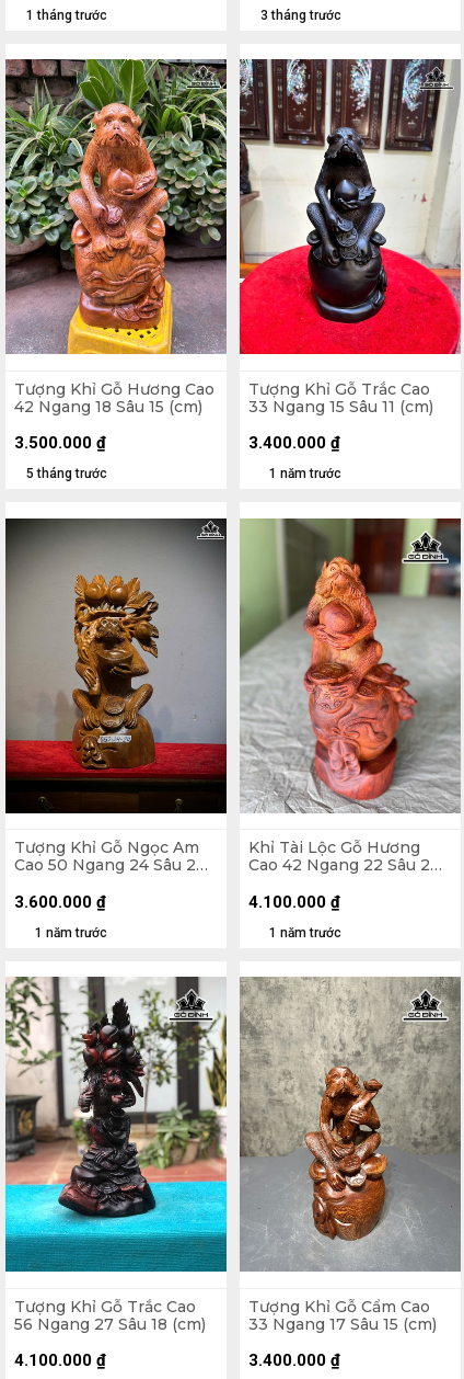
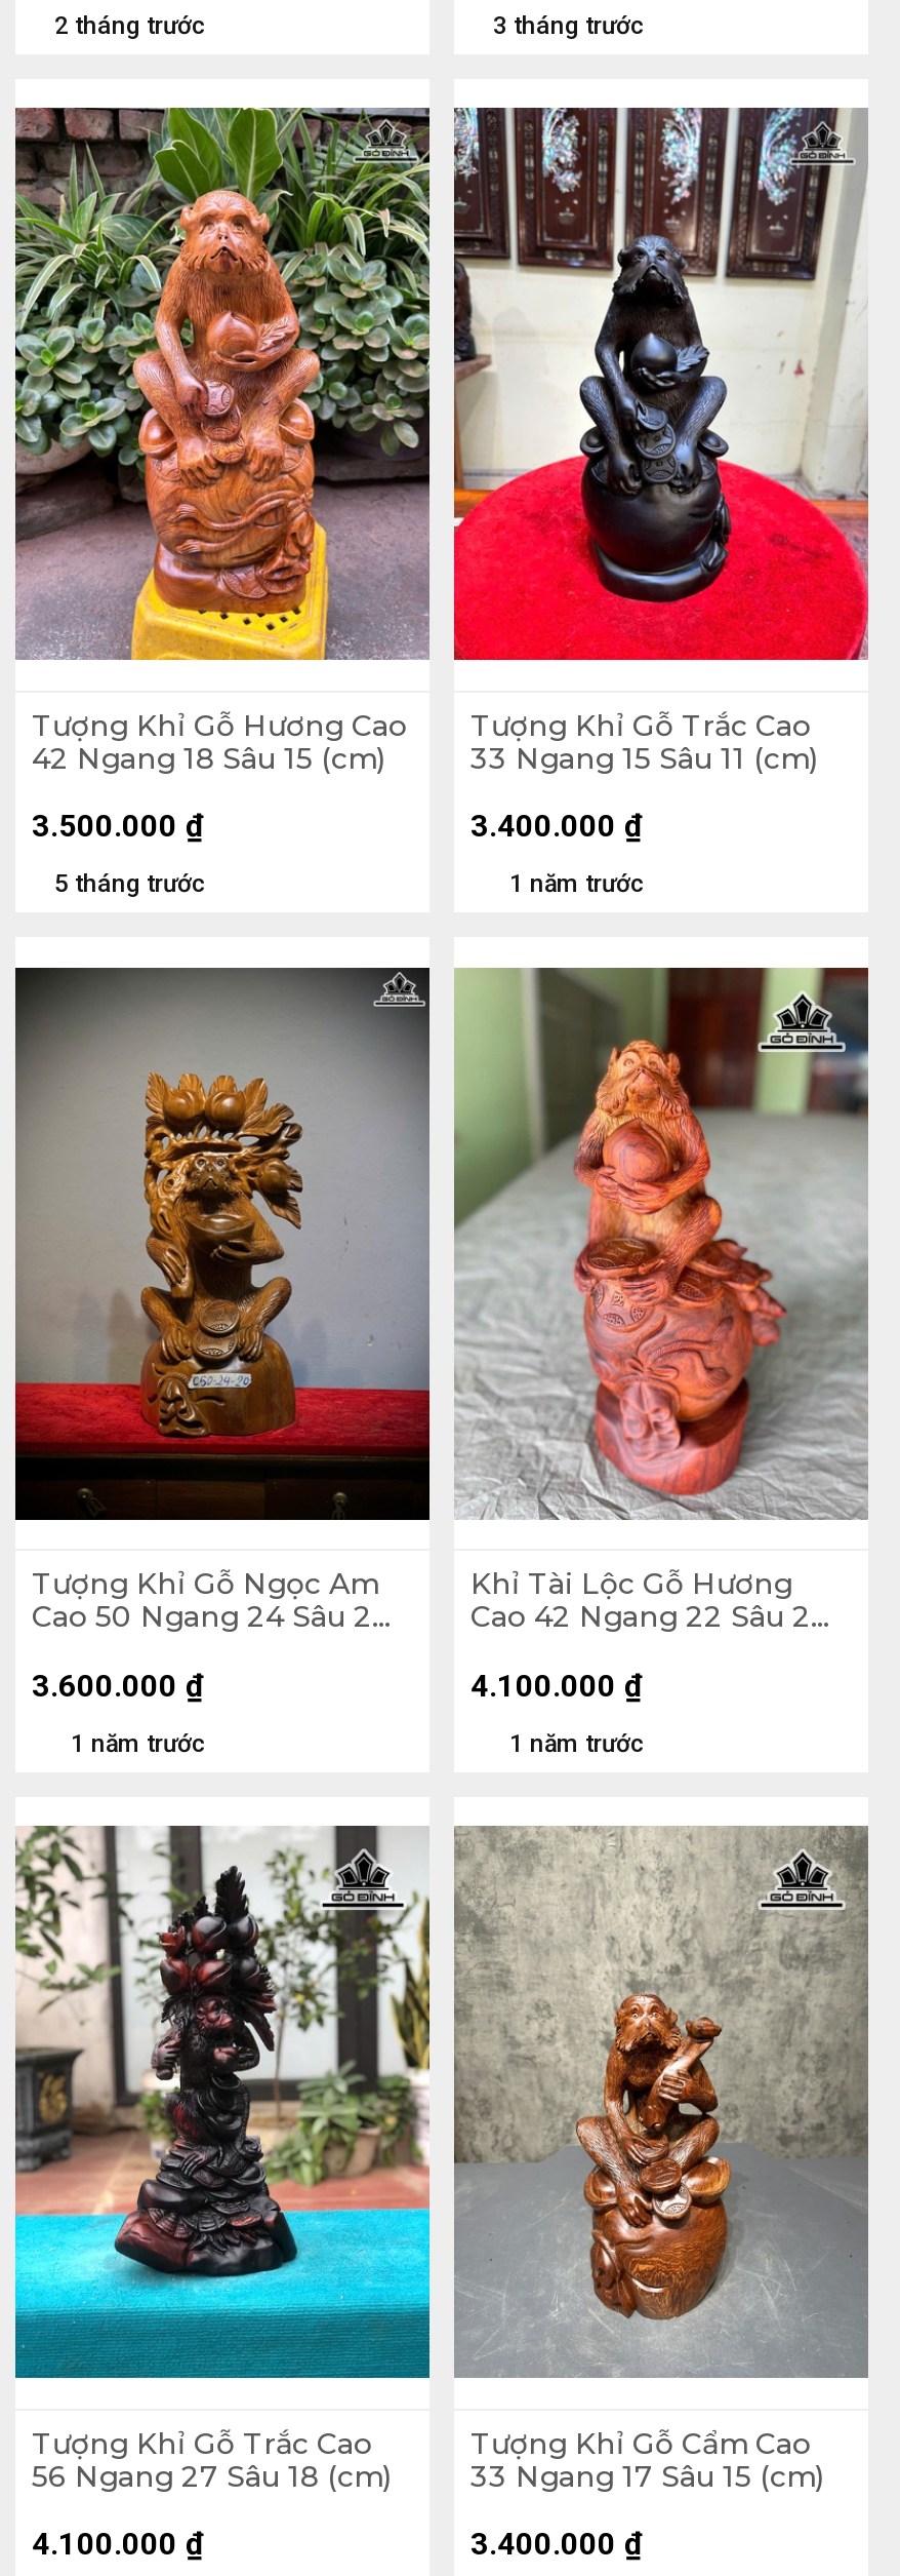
[26,7,107,23] 1 tháng trước -> [54,10,206,39] 2 tháng trước

